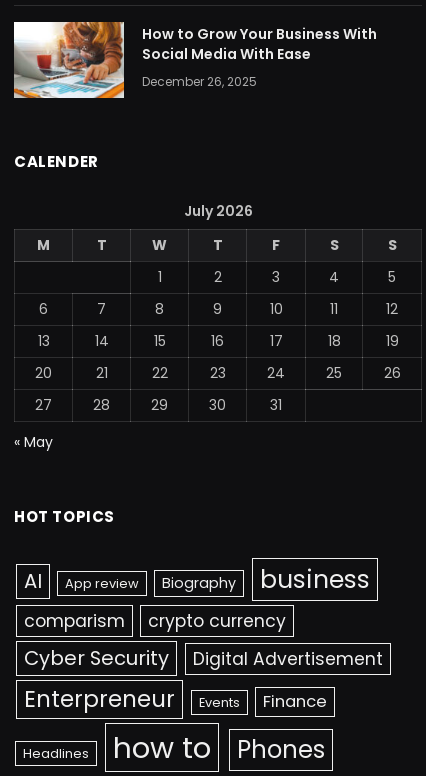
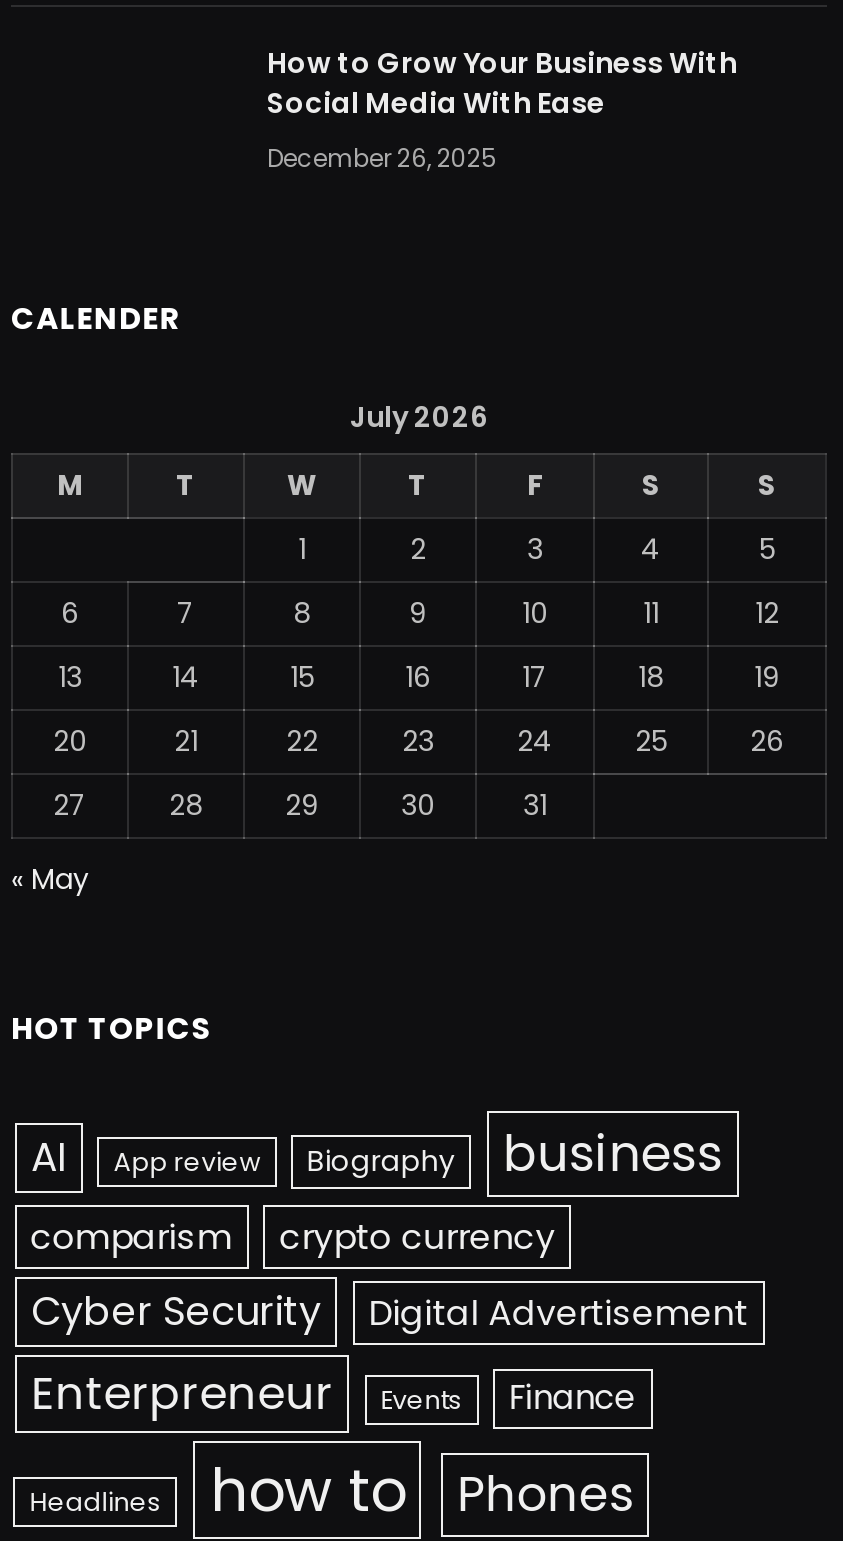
[13,21,125,99] [image] -> none

